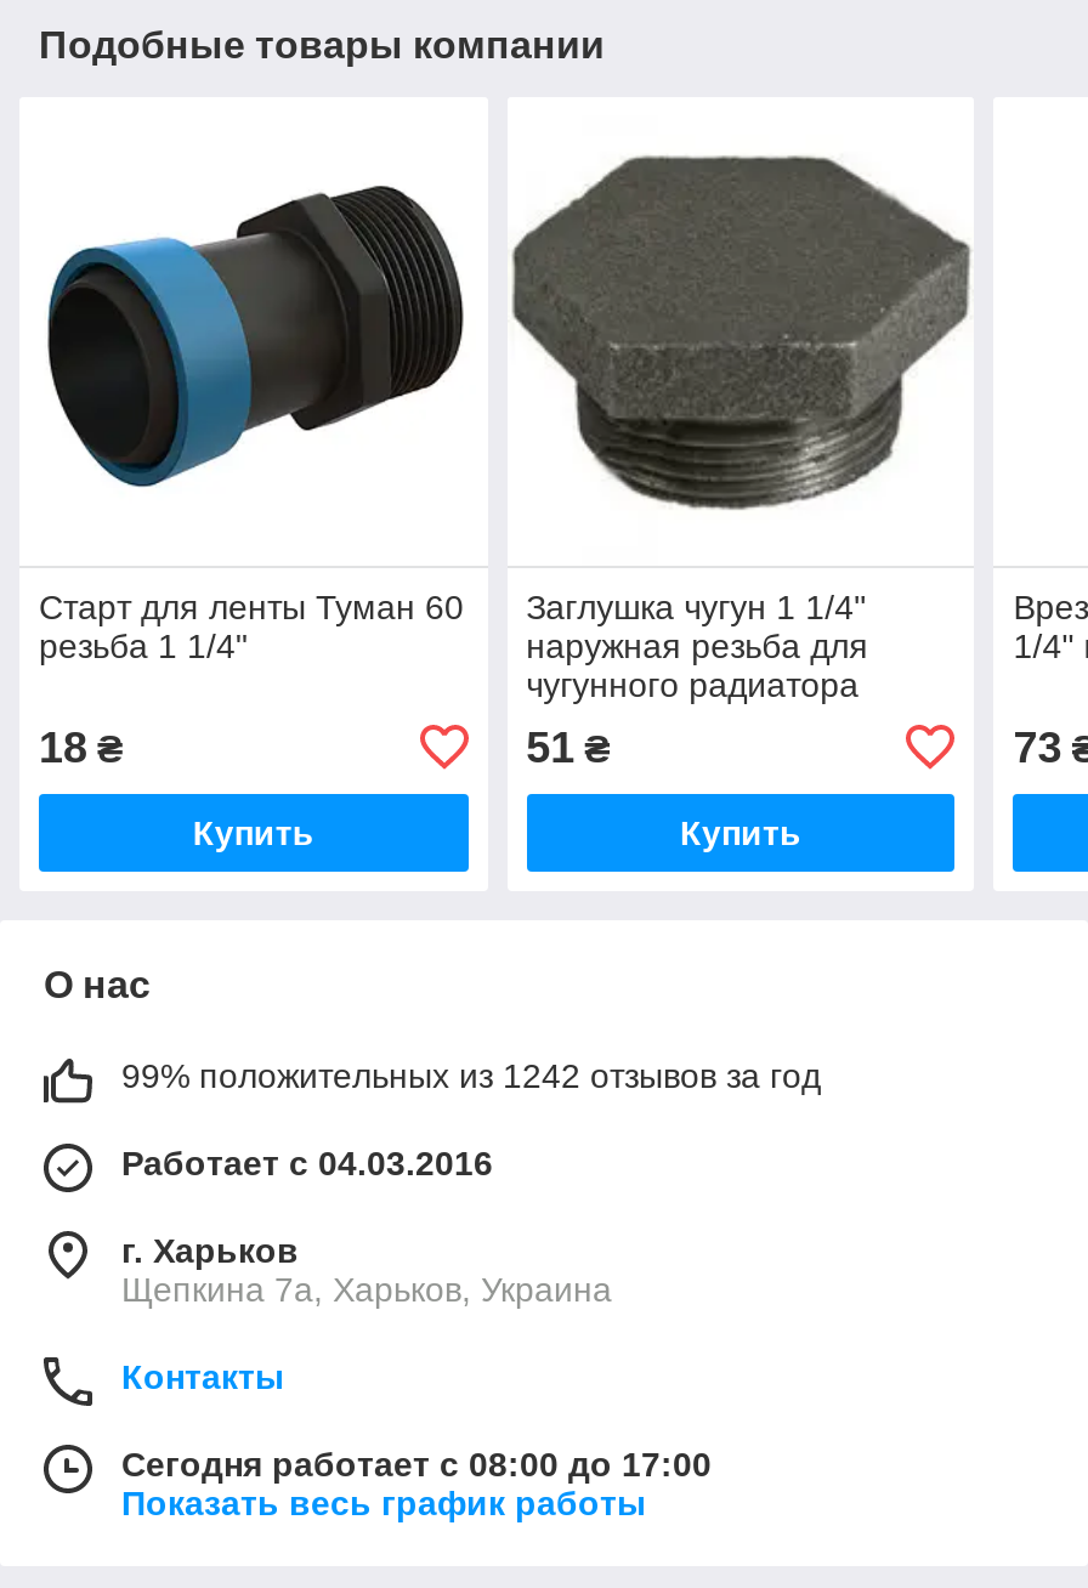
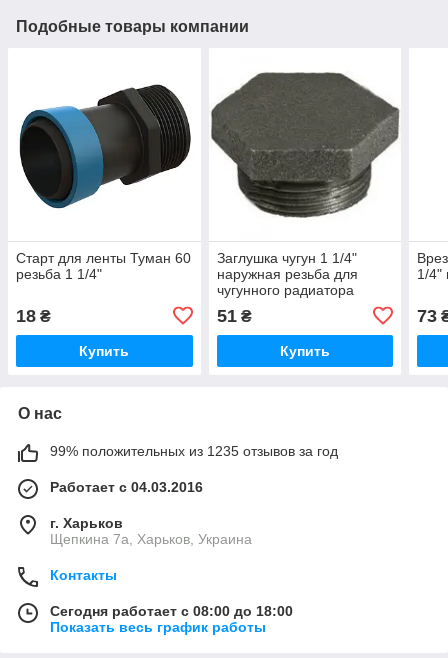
[121,1056,821,1095] 99% положительных из 1242 отзывов за год -> [50,443,338,459] 99% положительных из 1235 отзывов за год
[121,1444,712,1483] Сегодня работает с 08:00 до 17:00 -> [50,603,293,619] Сегодня работает с 08:00 до 18:00

